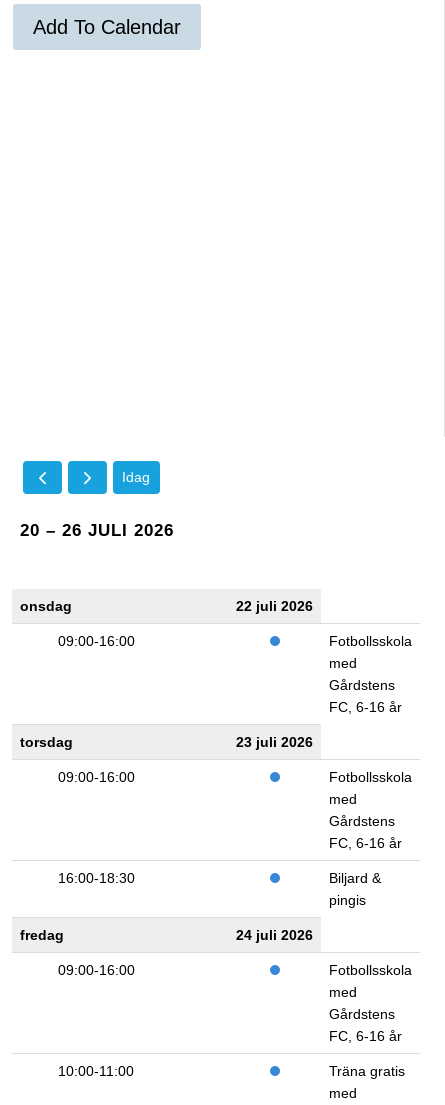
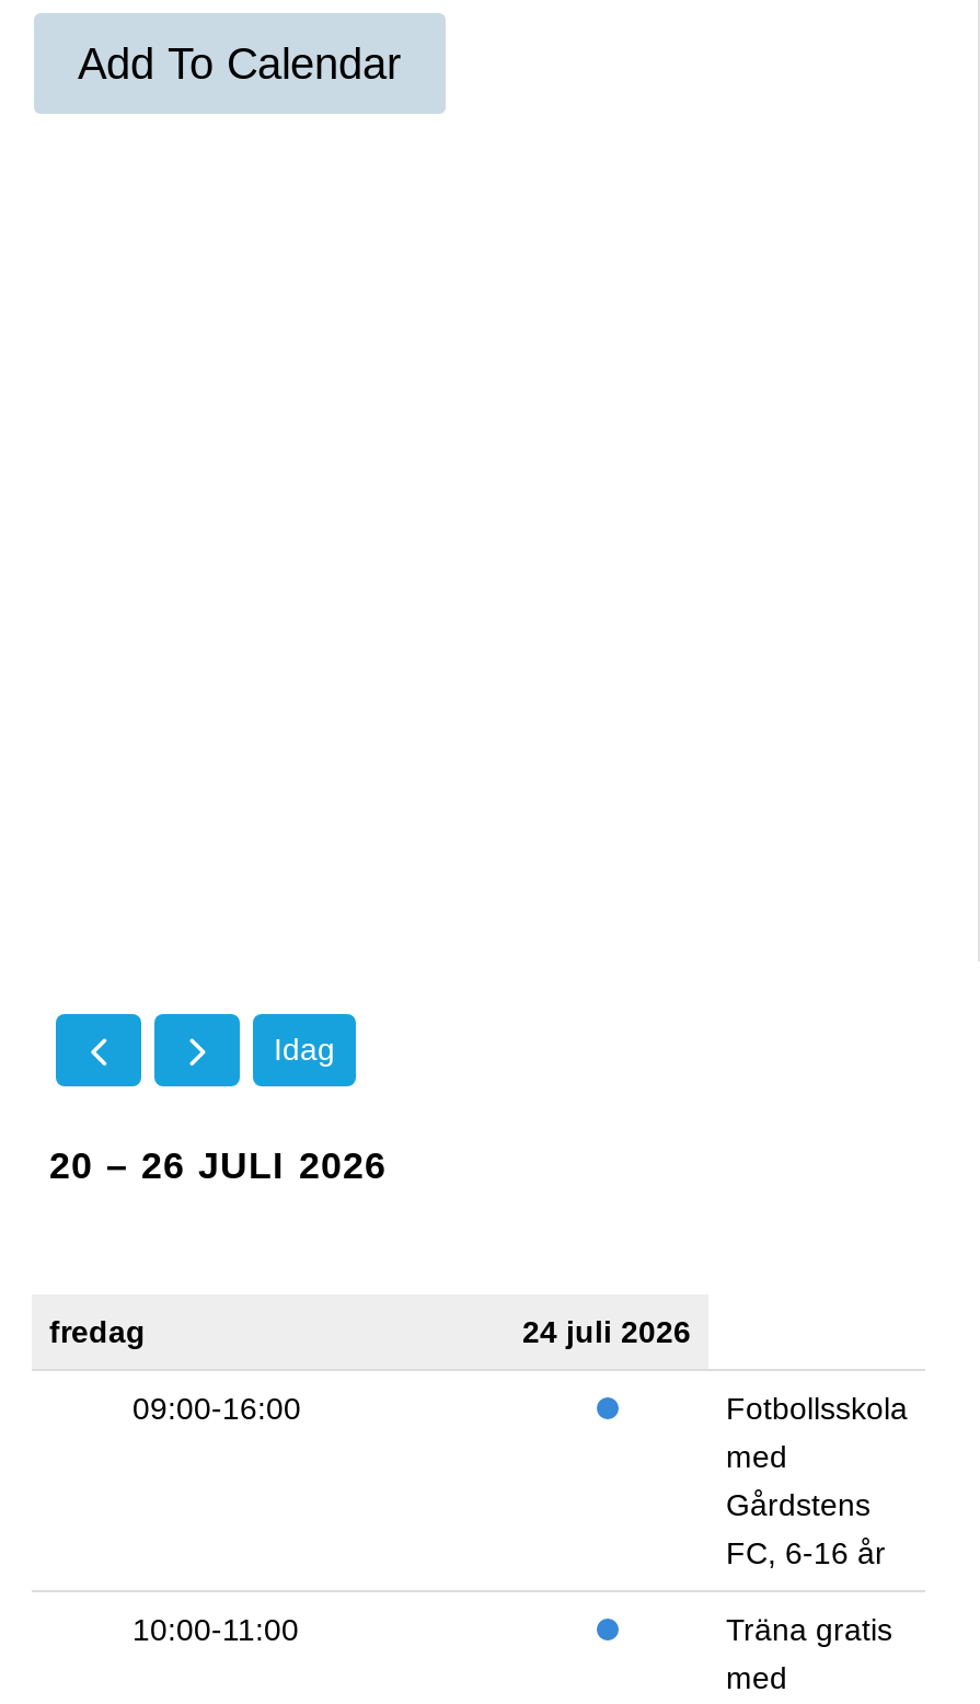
[20,598,412,908] onsdag | 22 juli 2026 | 09:00-16:00 | Fotbollsskola | med | Gårdstens | FC, 6-16 år | torsdag | 23 juli 2026 | 09:00-16:00 | Fotbollsskola | med | Gårdstens | FC, 6-16 år | 16:00-18:30 | Biljard & | pingis -> none

